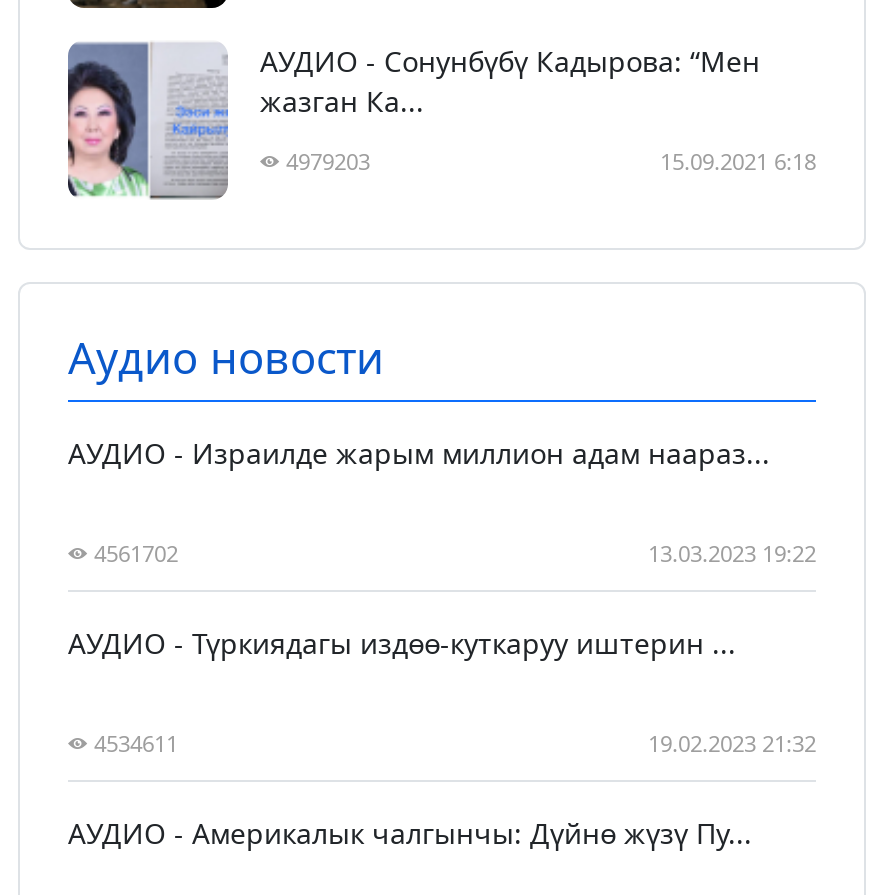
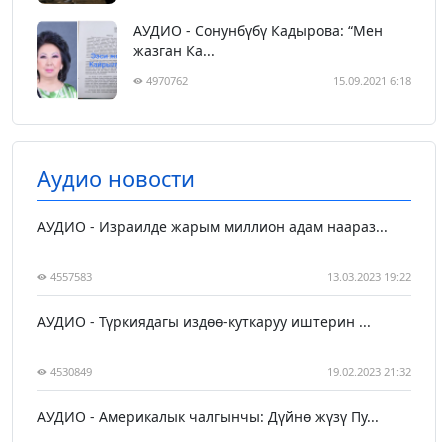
[286,146,370,176] 4979203 -> [146,73,188,88] 4970762
[94,538,178,568] 4561702 -> [50,269,92,284] 4557583
[94,728,178,758] 4534611 -> [50,364,92,379] 4530849

